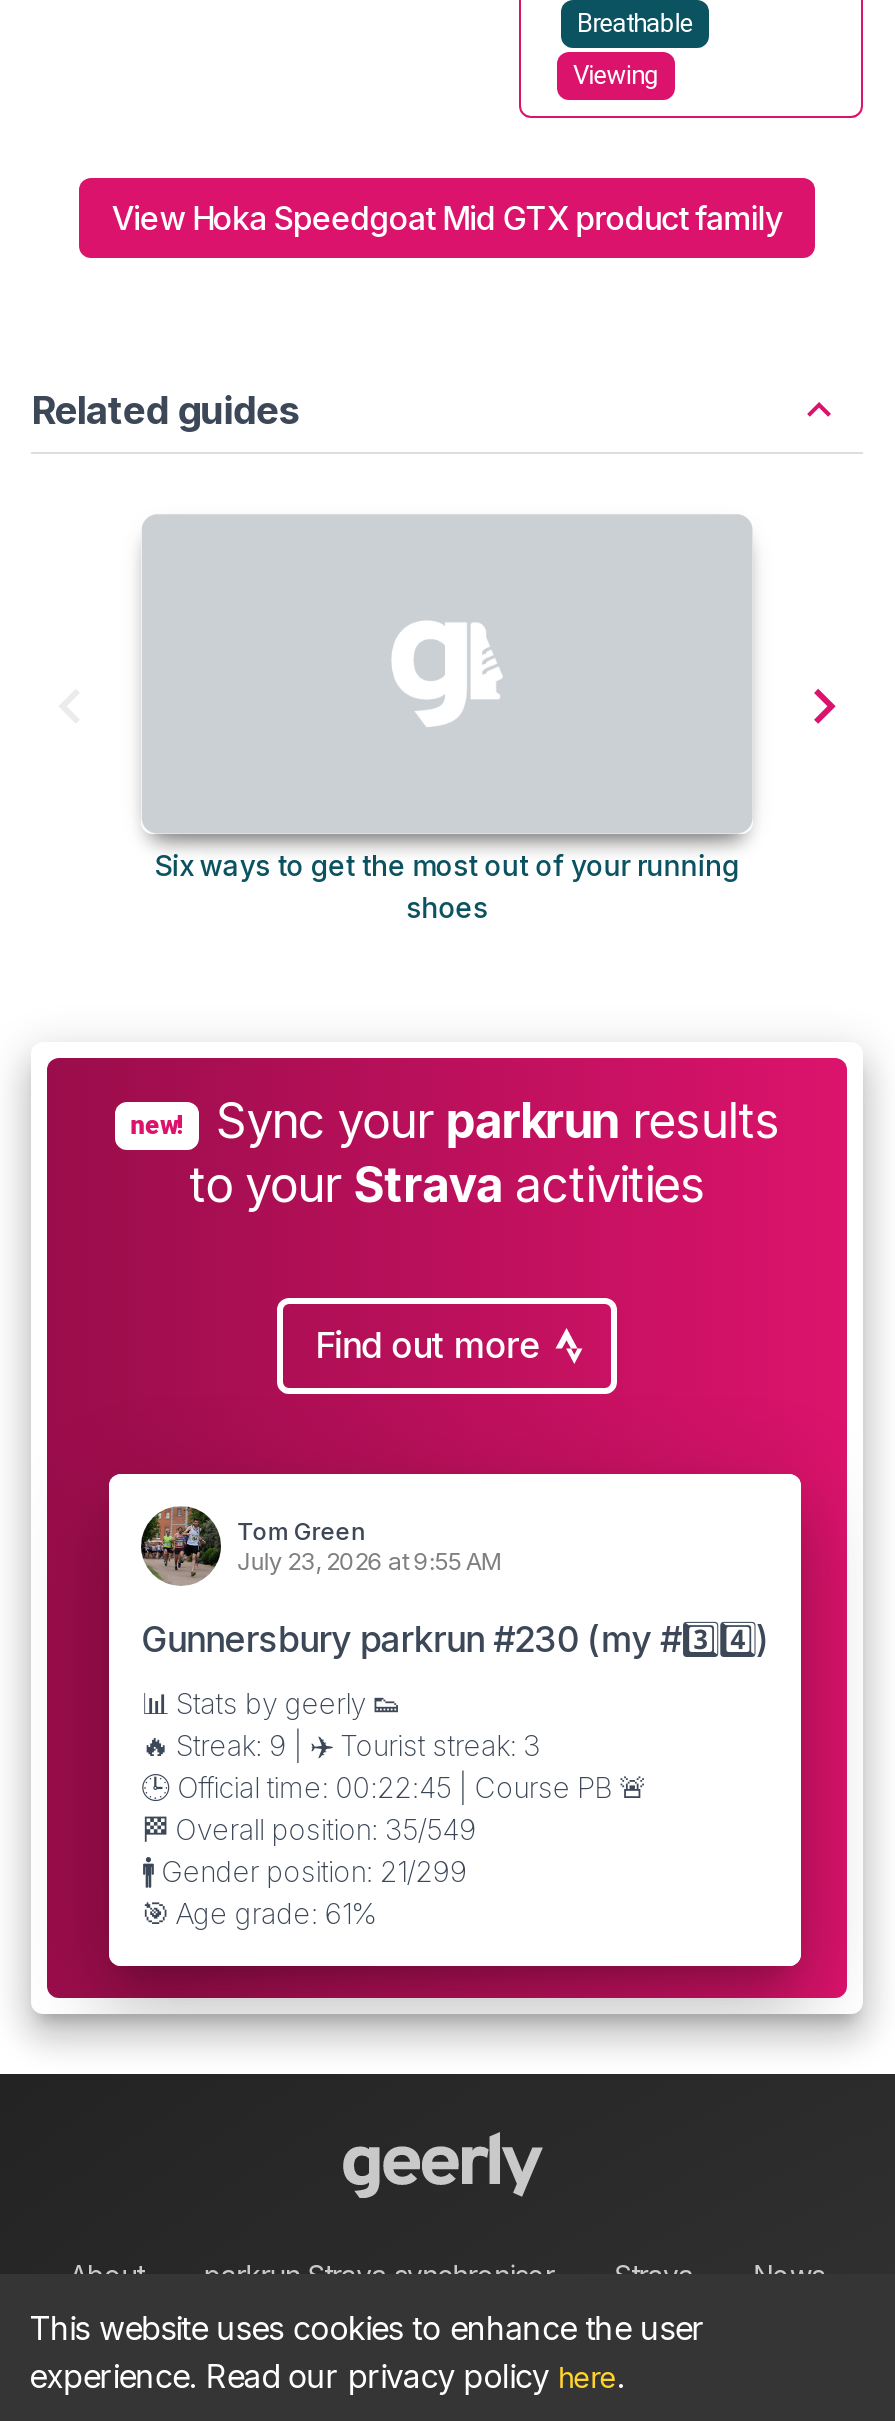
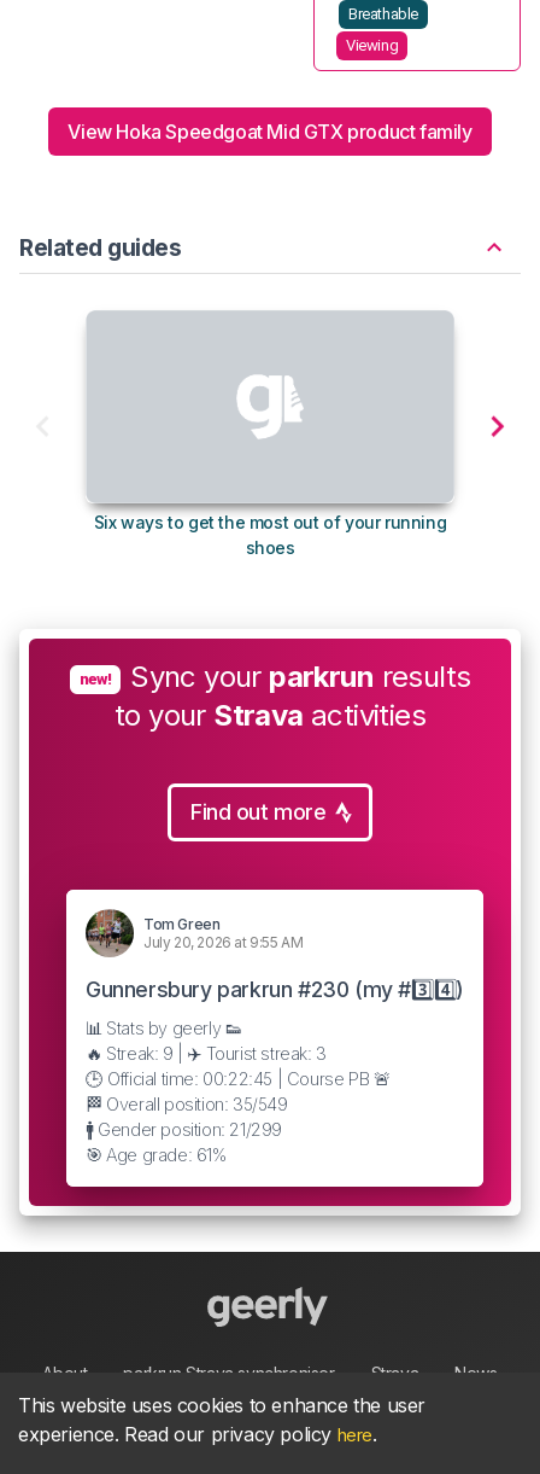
[237,1547,502,1577] July 23, 2026 at 9:55 AM -> [144,934,303,952] July 20, 2026 at 9:55 AM

